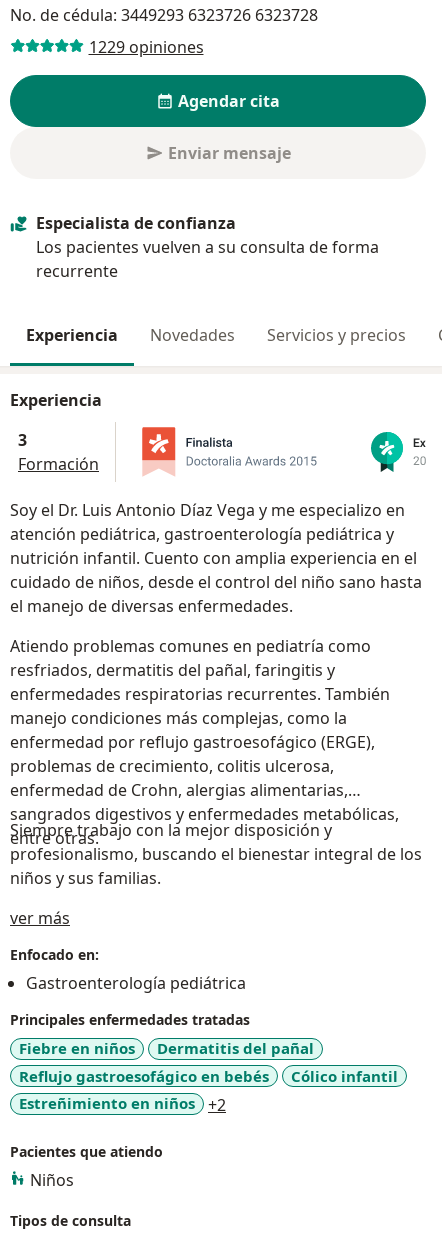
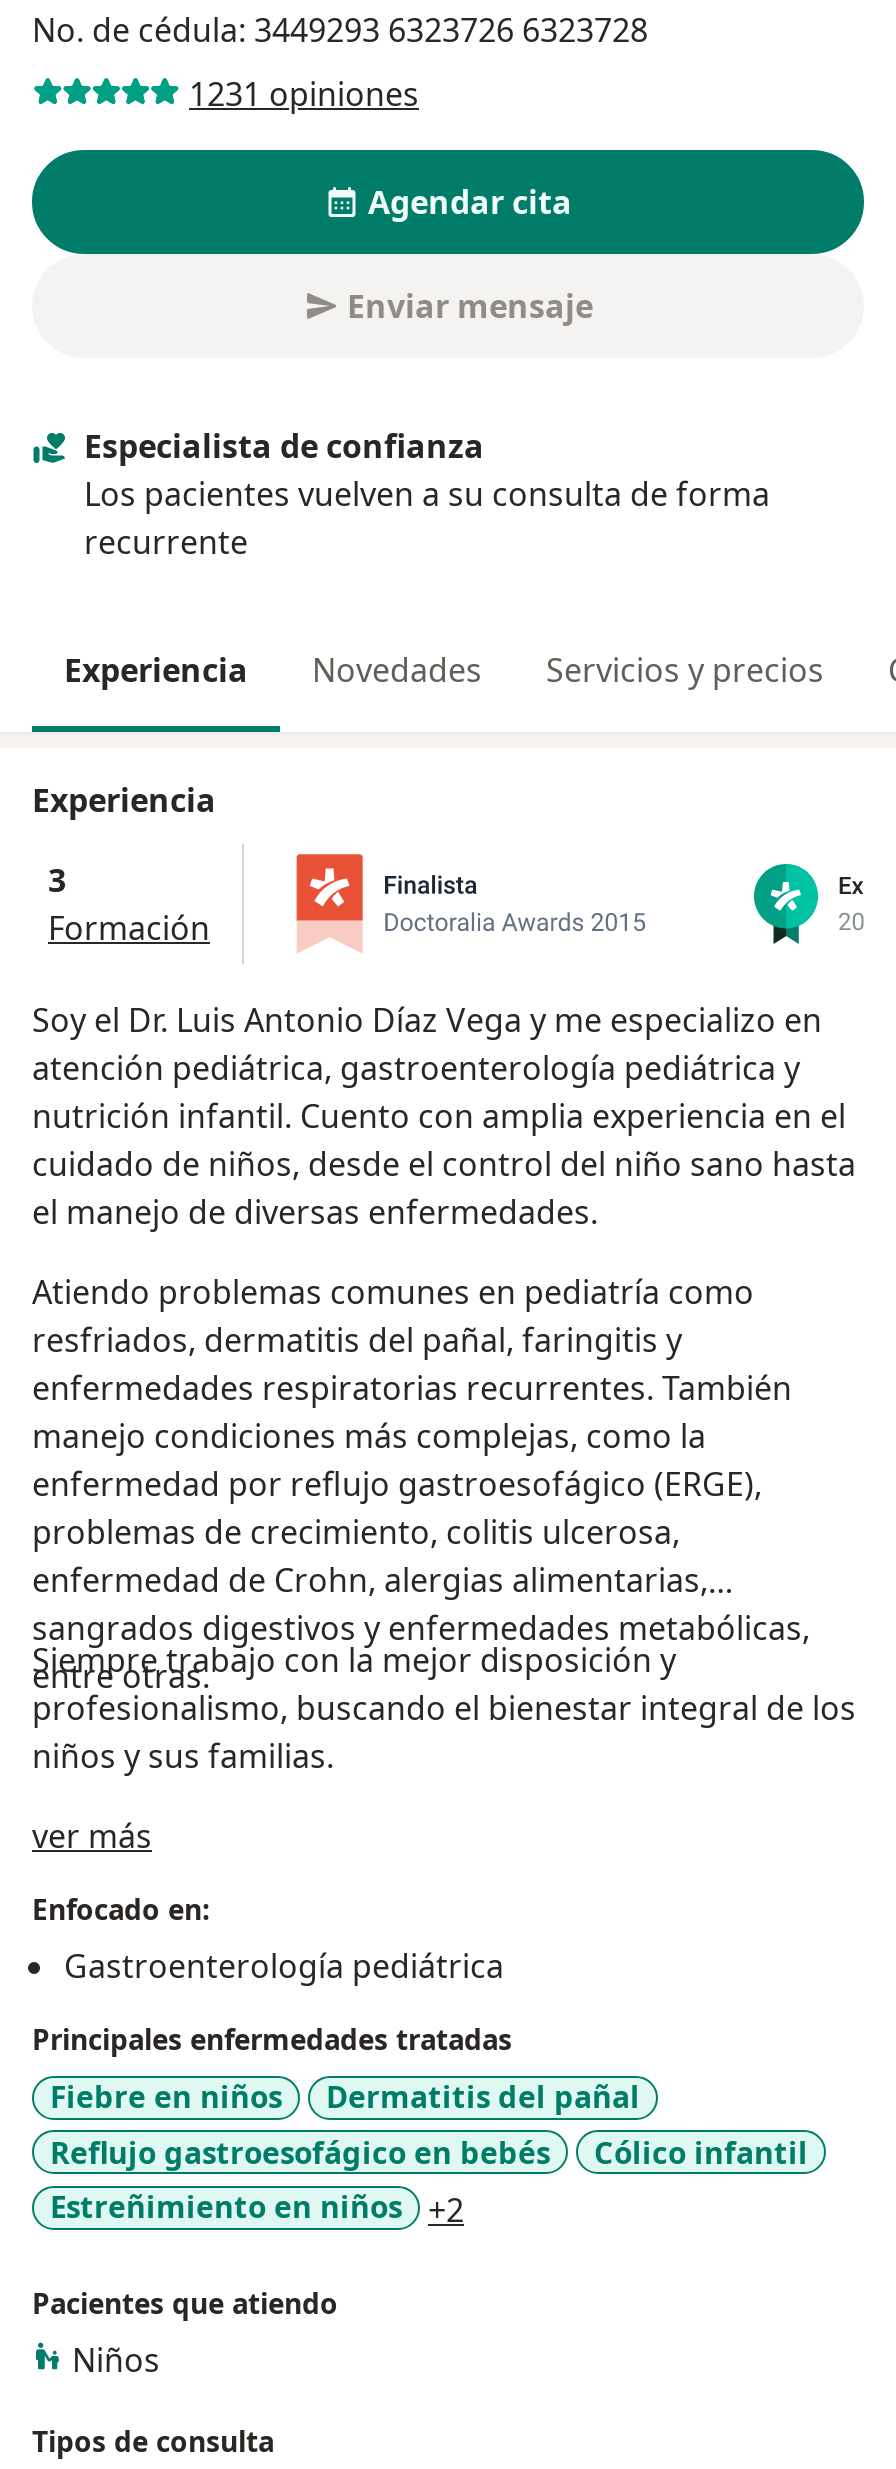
[88,36,203,58] 1229 opiniones -> [189,72,419,116] 1231 opiniones

